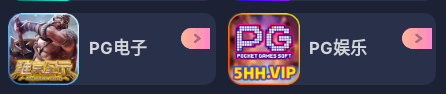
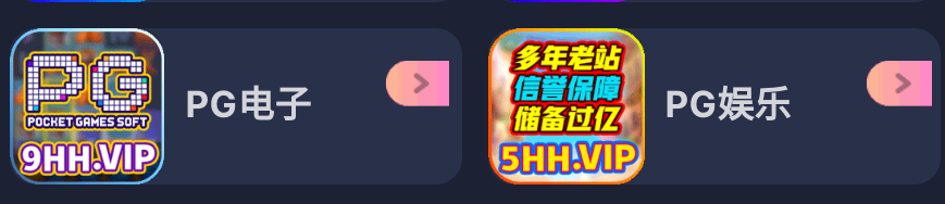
[9,13,79,83] [image] -> [12,30,164,180] [image]
[229,13,300,84] [image] -> [490,30,645,182] [image]

